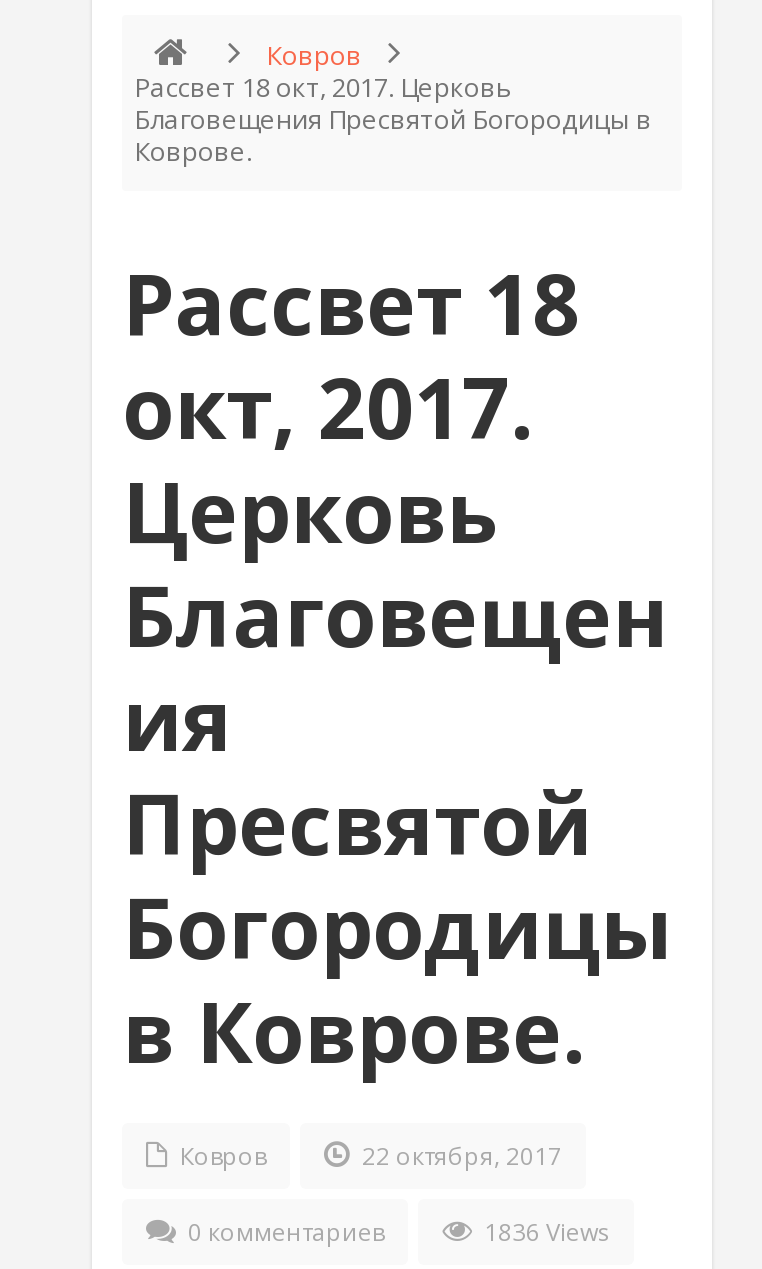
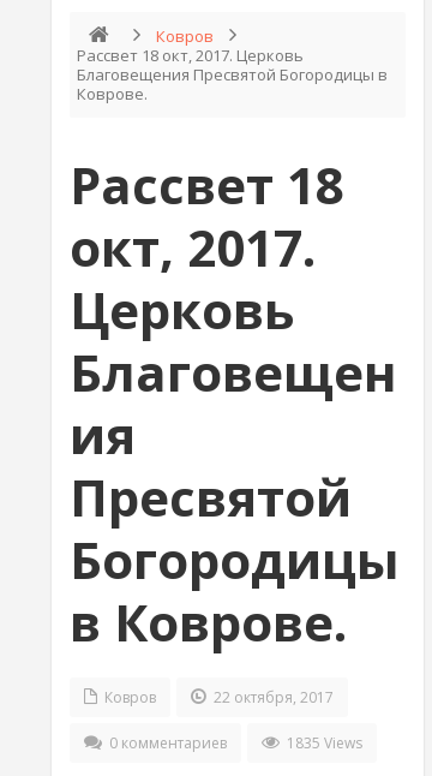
[478,1215,610,1249] 1836 Views -> [283,733,362,753] 1835 Views

